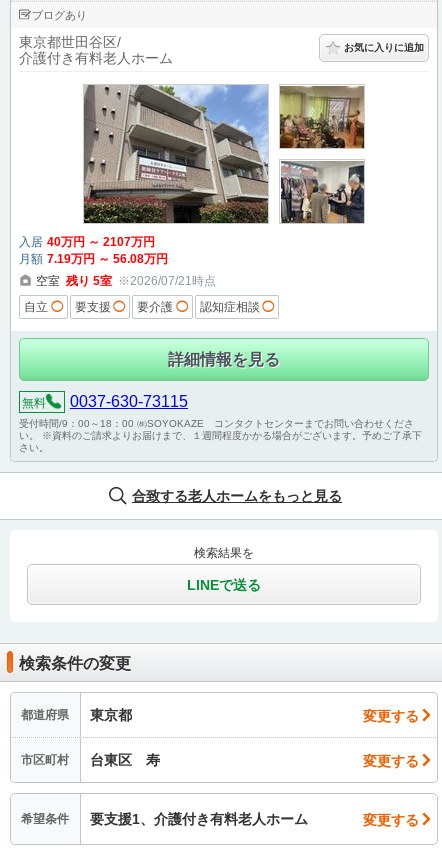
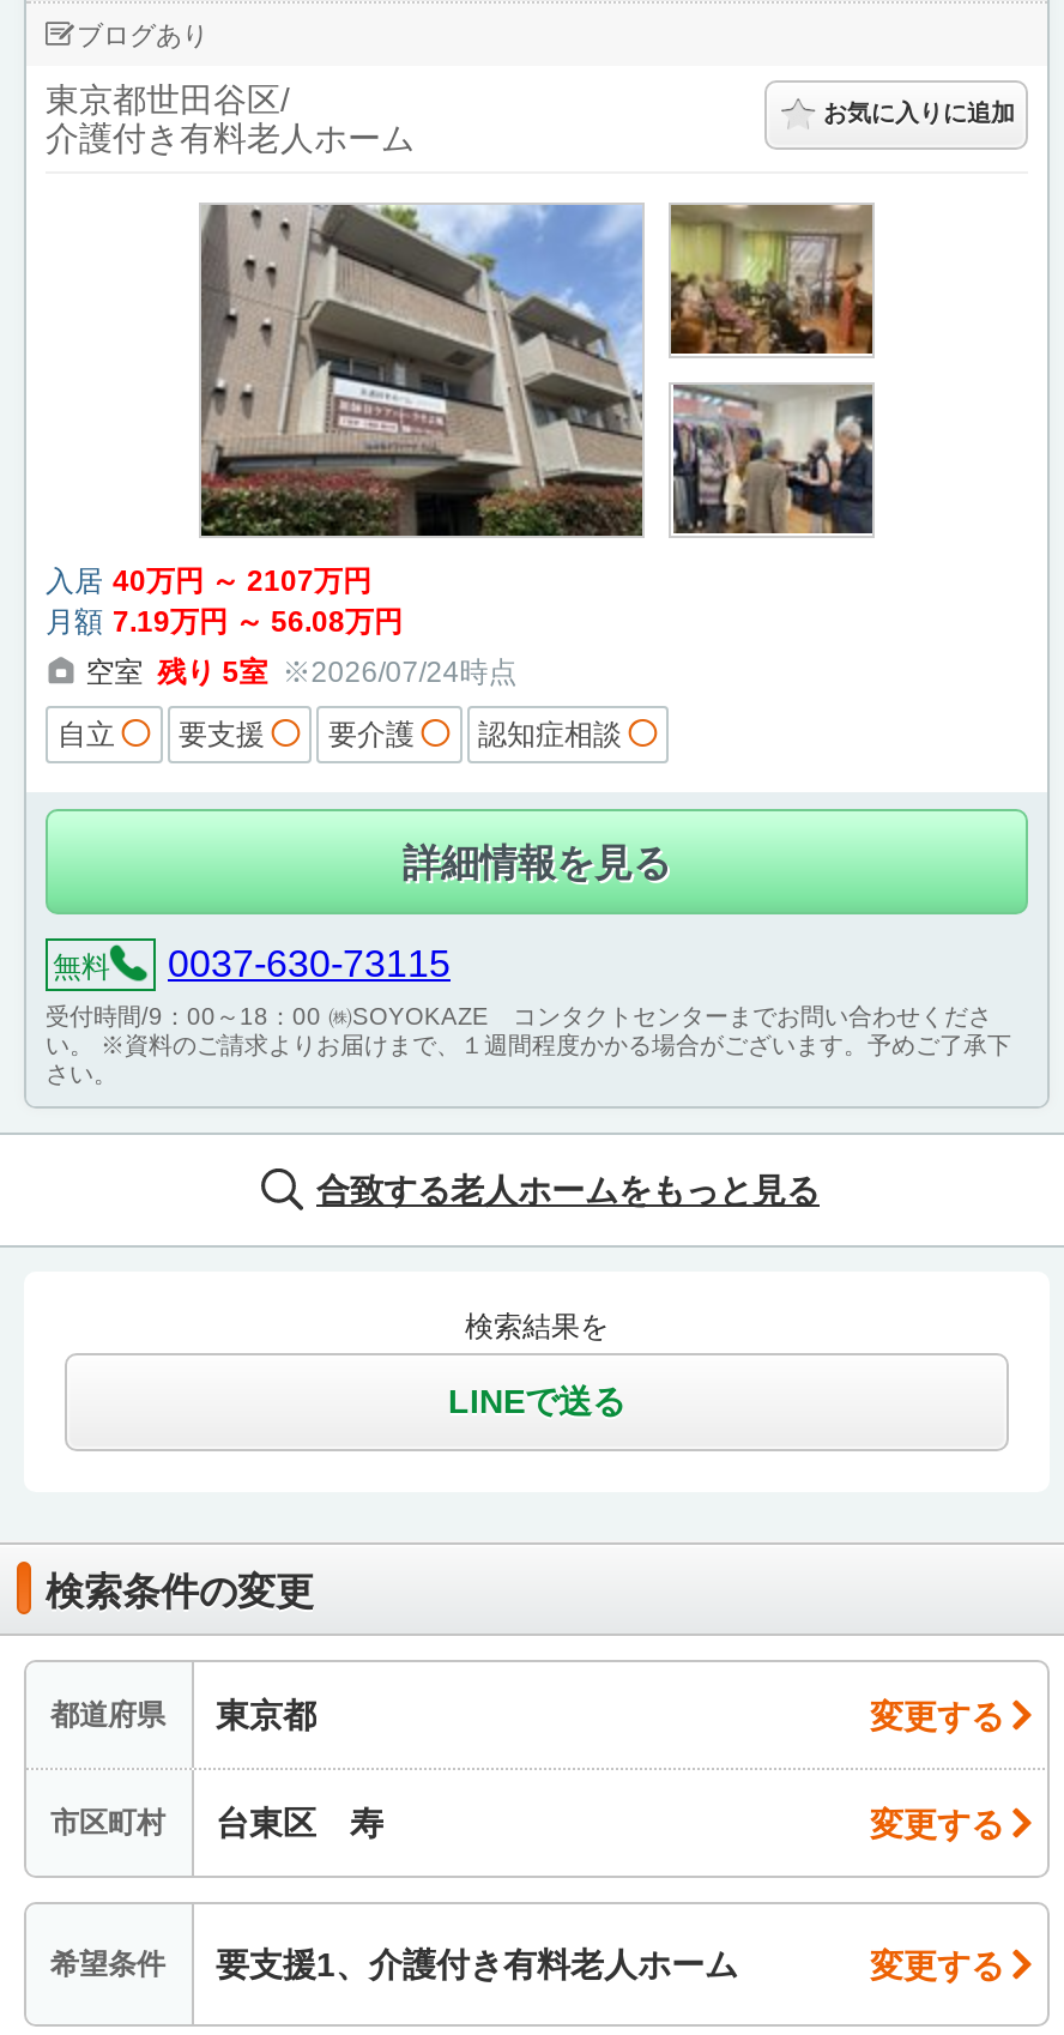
[36,274,216,288] 空室 残り 5室 ※2026/07/21時点 -> [86,657,517,690] 空室 残り 5室 ※2026/07/24時点

